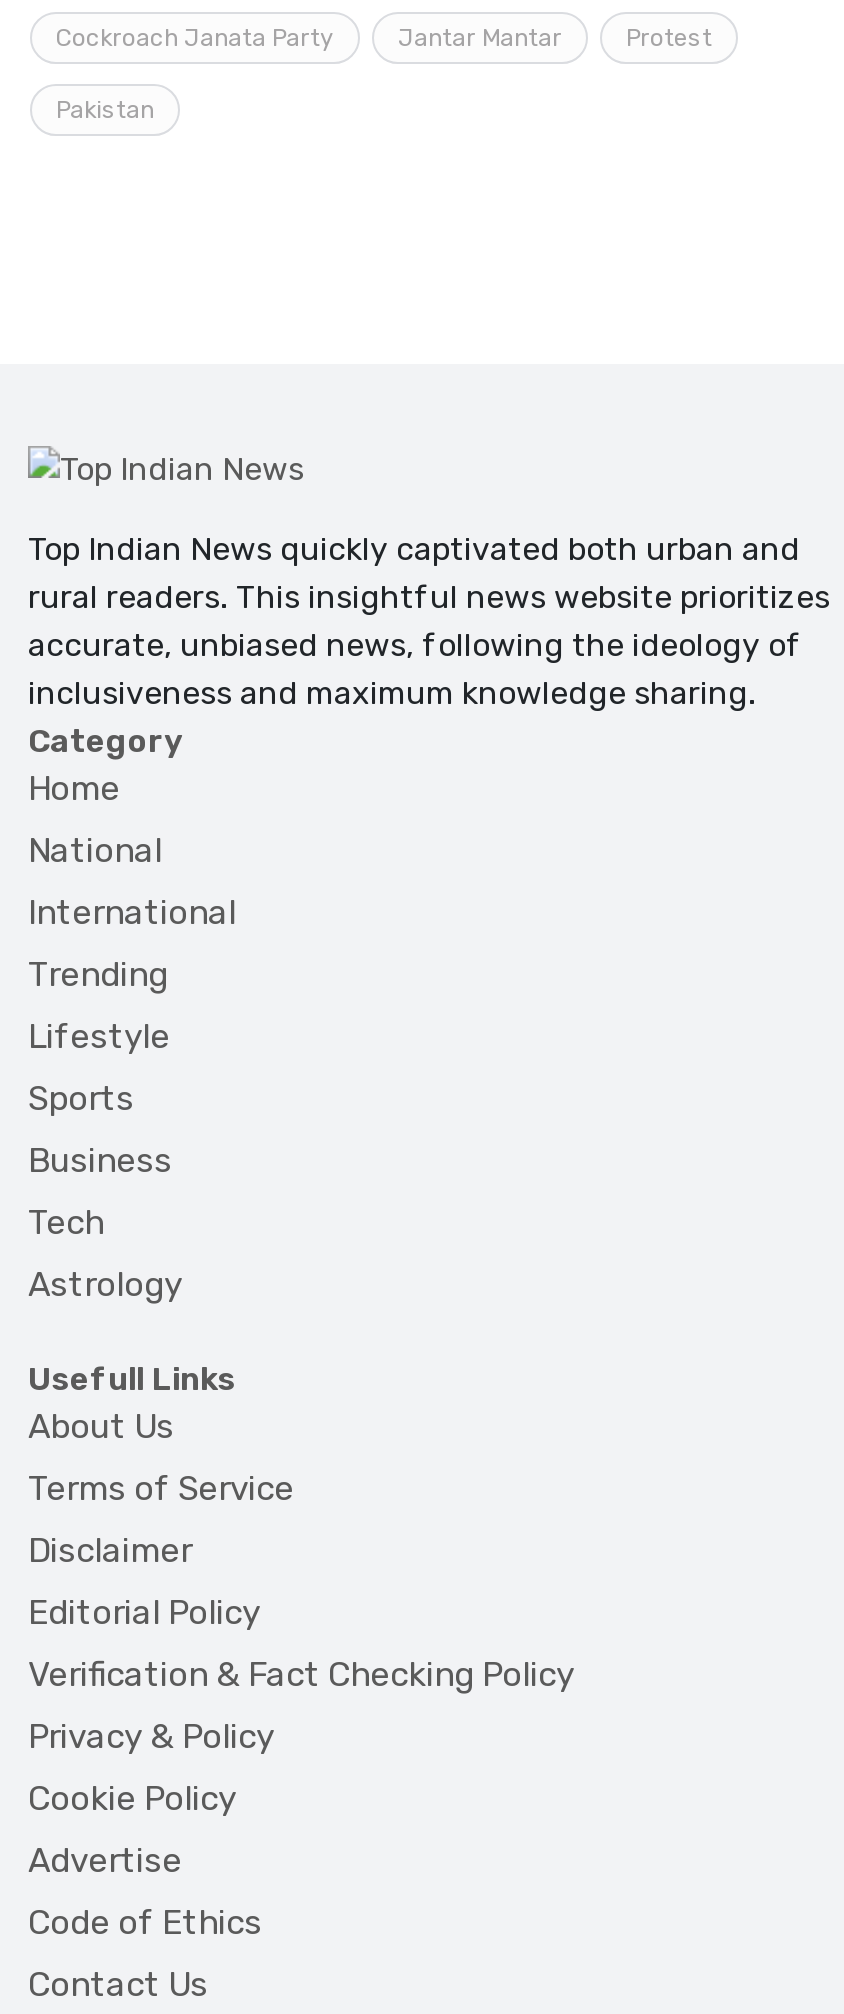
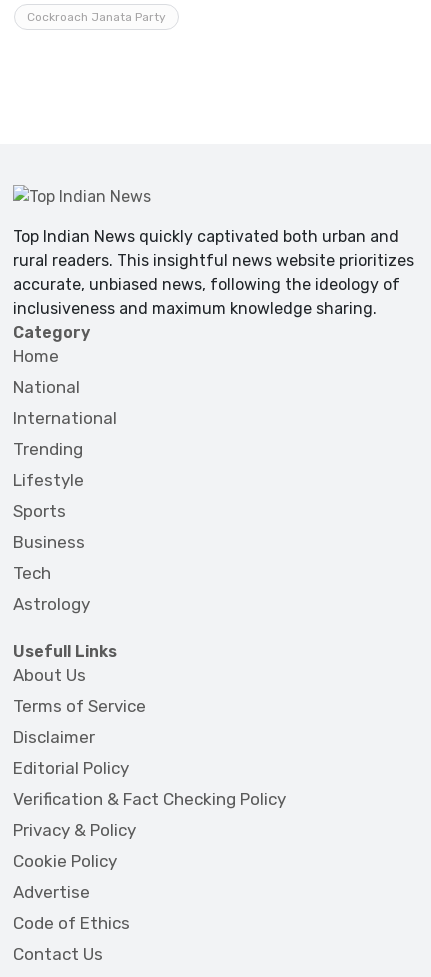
[56,24,712,124] Jantar Mantar | Protest | Pakistan -> none

